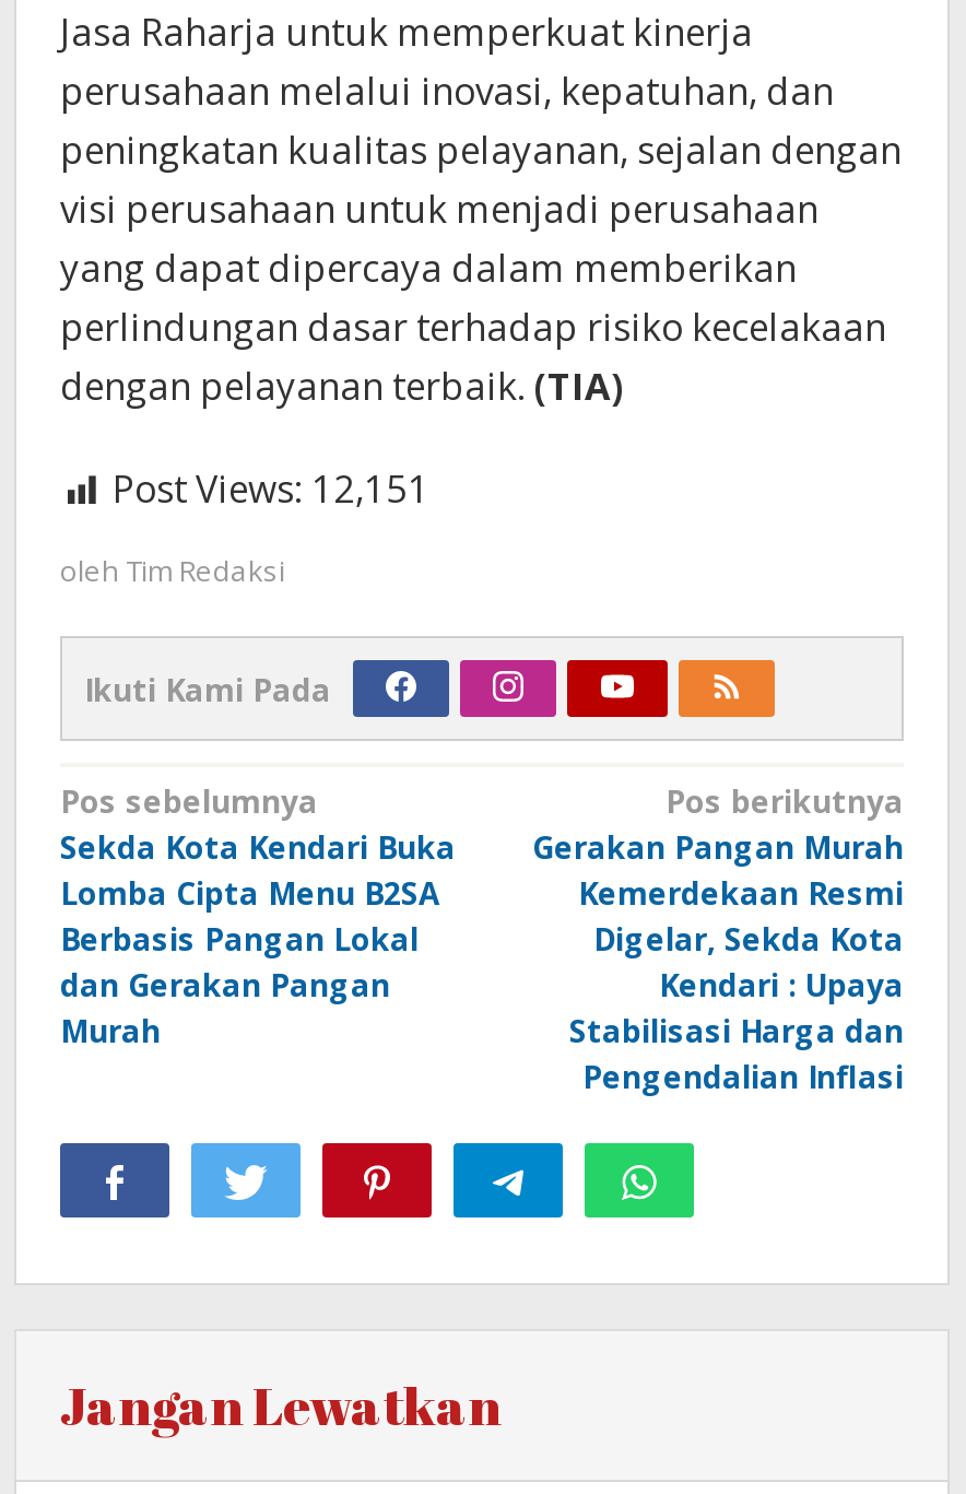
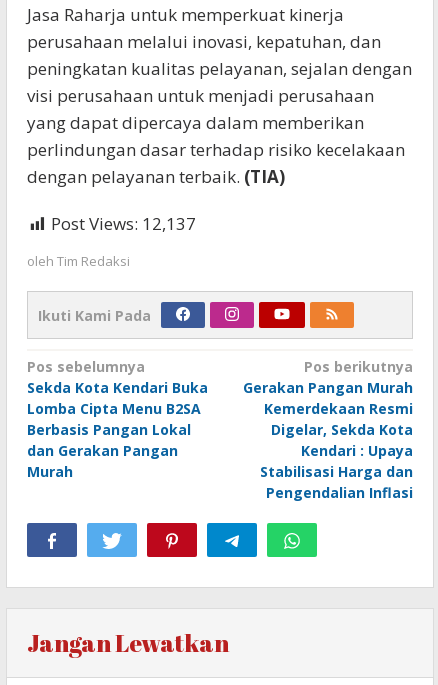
[113,464,429,514] Post Views: 12,151 -> [51,212,196,235] Post Views: 12,137

